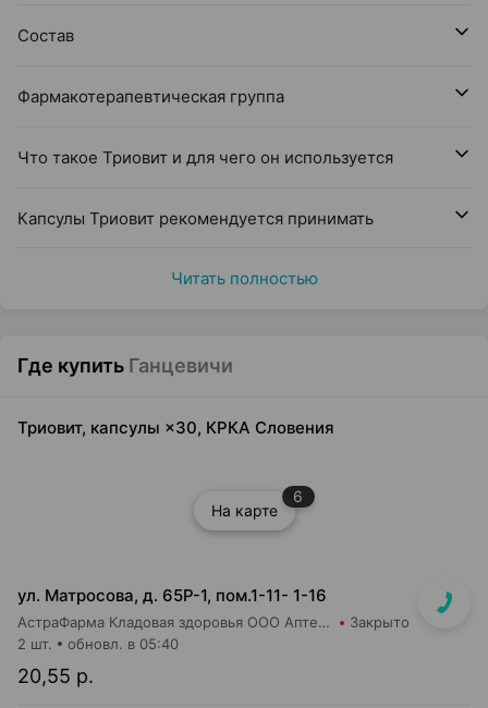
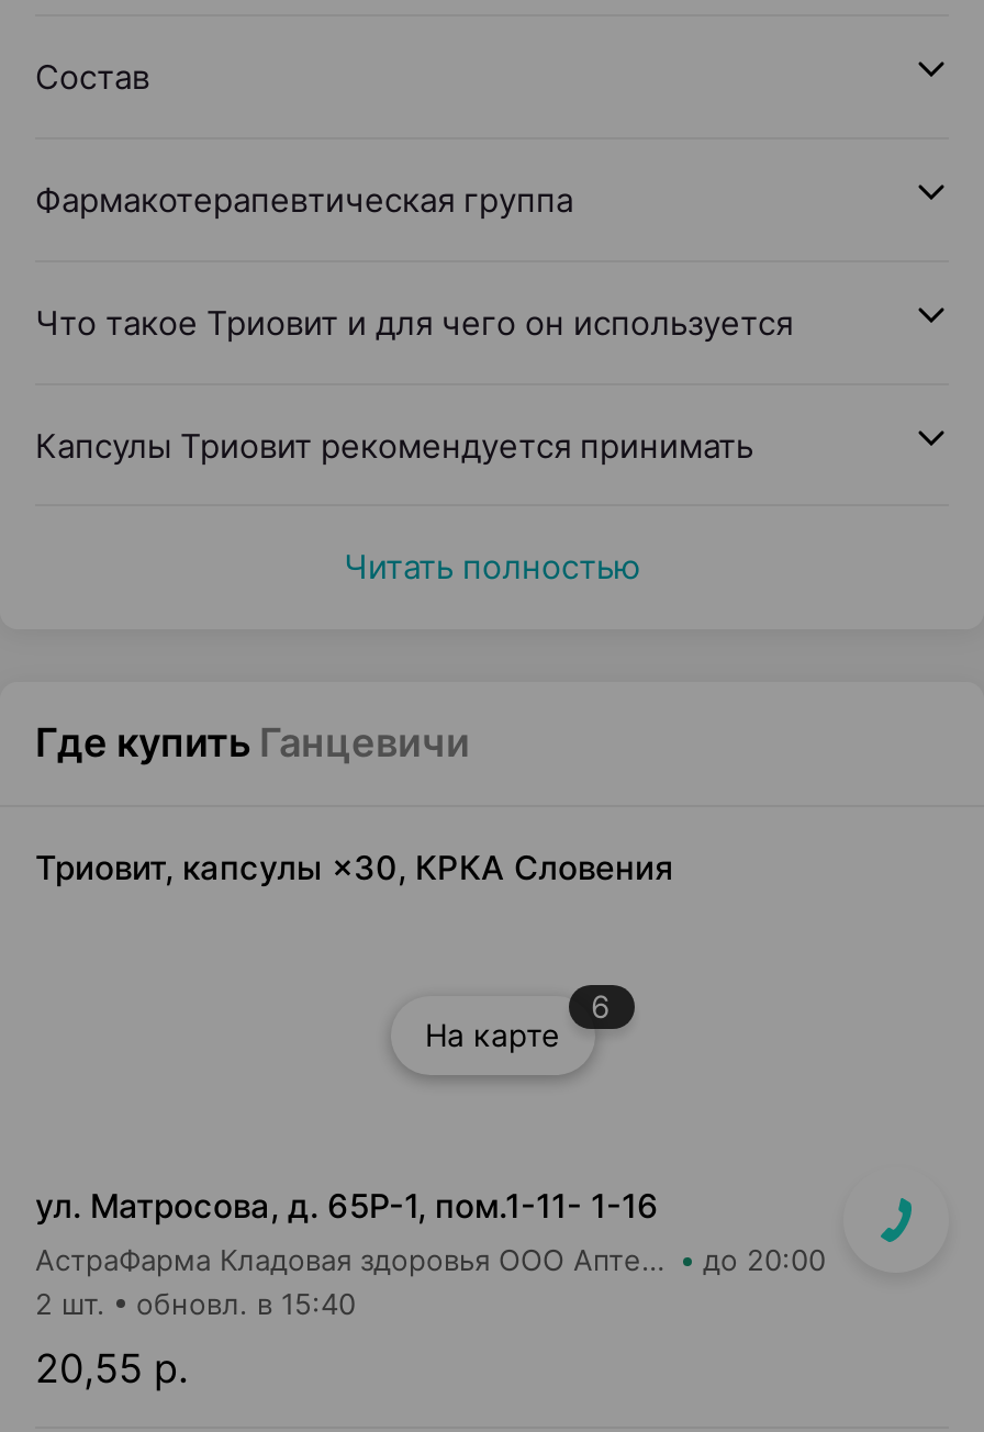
[350,613,410,631] Закрыто -> [703,1242,826,1277] до 20:00
[17,635,179,652] 2 шт. обновл. в 05:40 -> [35,1286,356,1321] 2 шт. обновл. в 15:40

